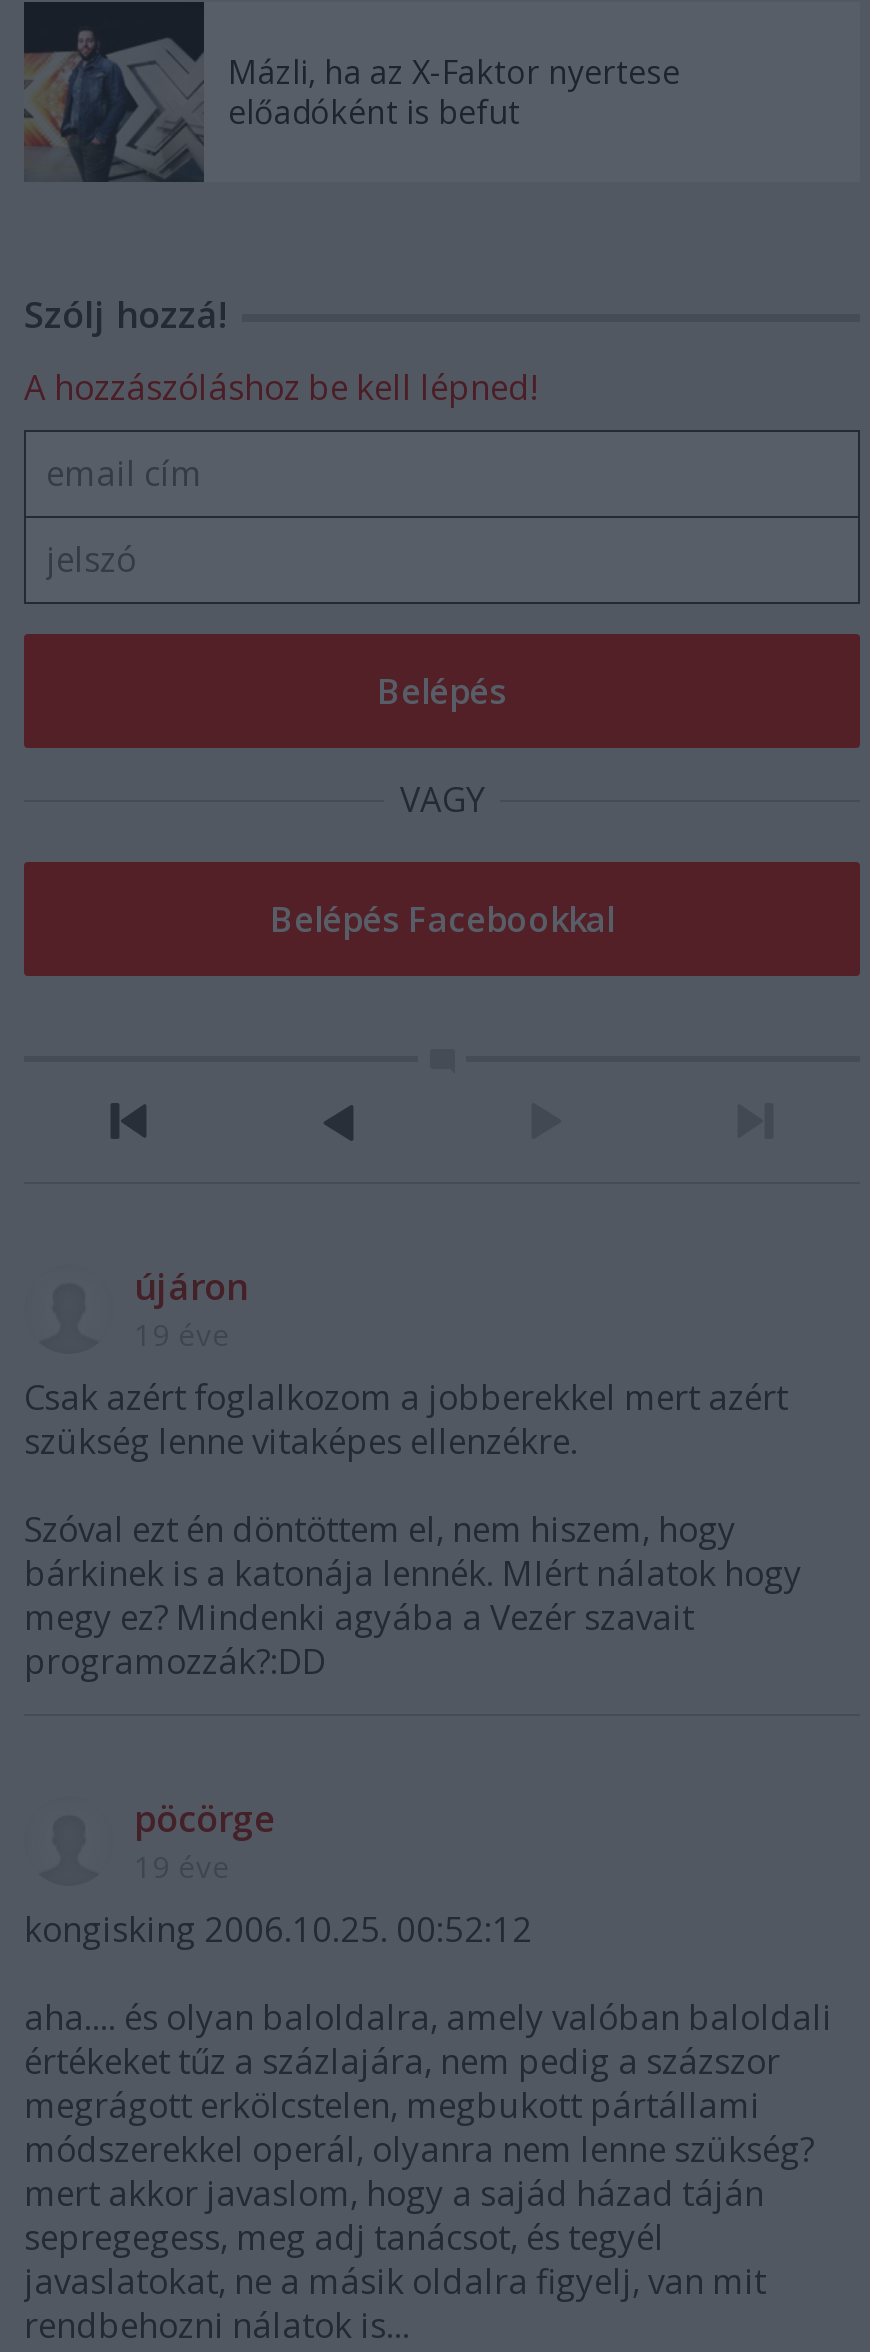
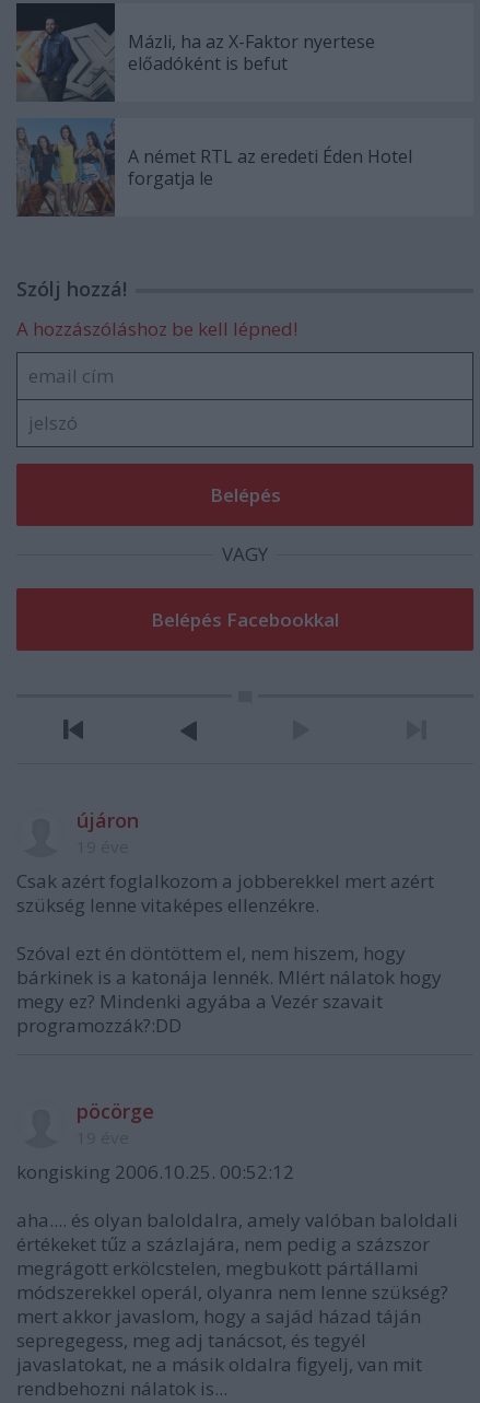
none -> [16,118,412,217] [image] | A német RTL az eredeti Éden Hotel | forgatja le

